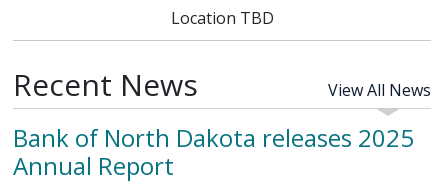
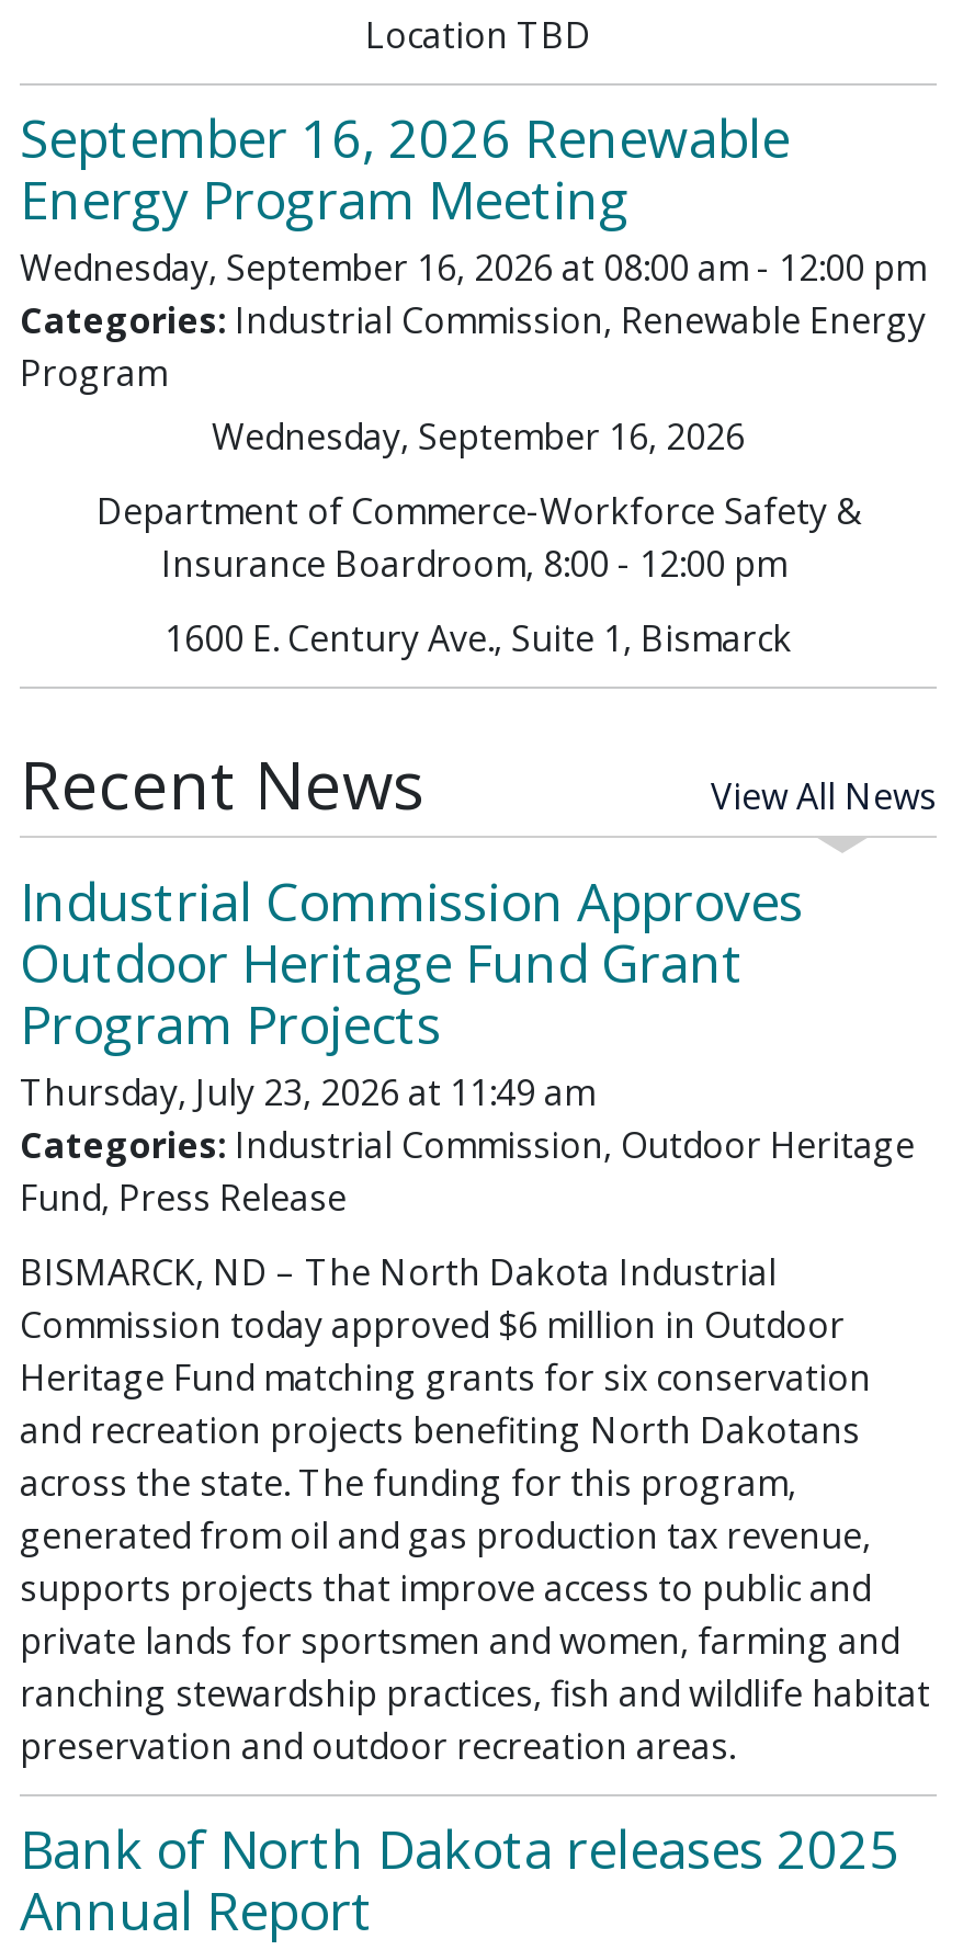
none -> [20,101,926,662] September 16, 2026 Renewable | Energy Program Meeting | Wednesday, September 16, 2026 at 08:00 am - 12:00 pm | Categories: Industrial Commission, Renewable Energy | Program | Wednesday, September 16, 2026 | Department of Commerce-Workforce Safety & | Insurance Boardroom, 8:00 - 12:00 pm | 1600 E. Century Ave., Suite 1, Bismarck
none -> [20,864,930,1770] Industrial Commission Approves | Outdoor Heritage Fund Grant | Program Projects | Thursday, July 23, 2026 at 11:49 am | Categories: Industrial Commission, Outdoor Heritage | Fund, Press Release | BISMARCK, ND – The North Dakota Industrial | Commission today approved $6 million in Outdoor | Heritage Fund matching grants for six conservation | and recreation projects benefiting North Dakotans | across the state. The funding for this program, | generated from oil and gas production tax revenue, | supports projects that improve access to public and | private lands for sportsmen and women, farming and | ranching stewardship practices, fish and wildlife habitat | preservation and outdoor recreation areas.

